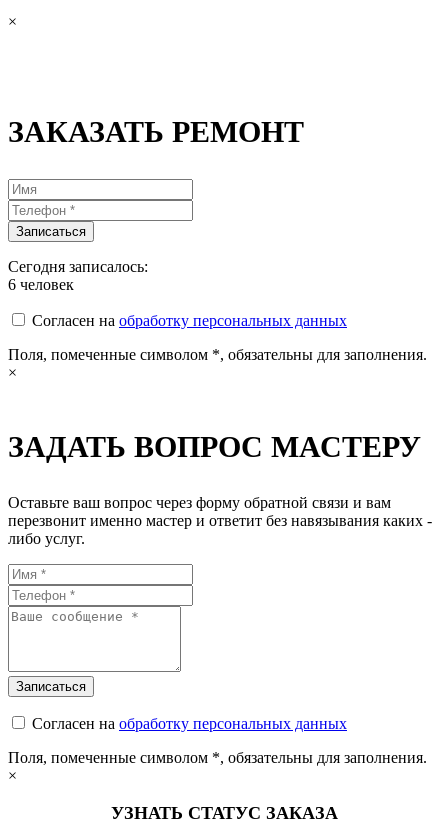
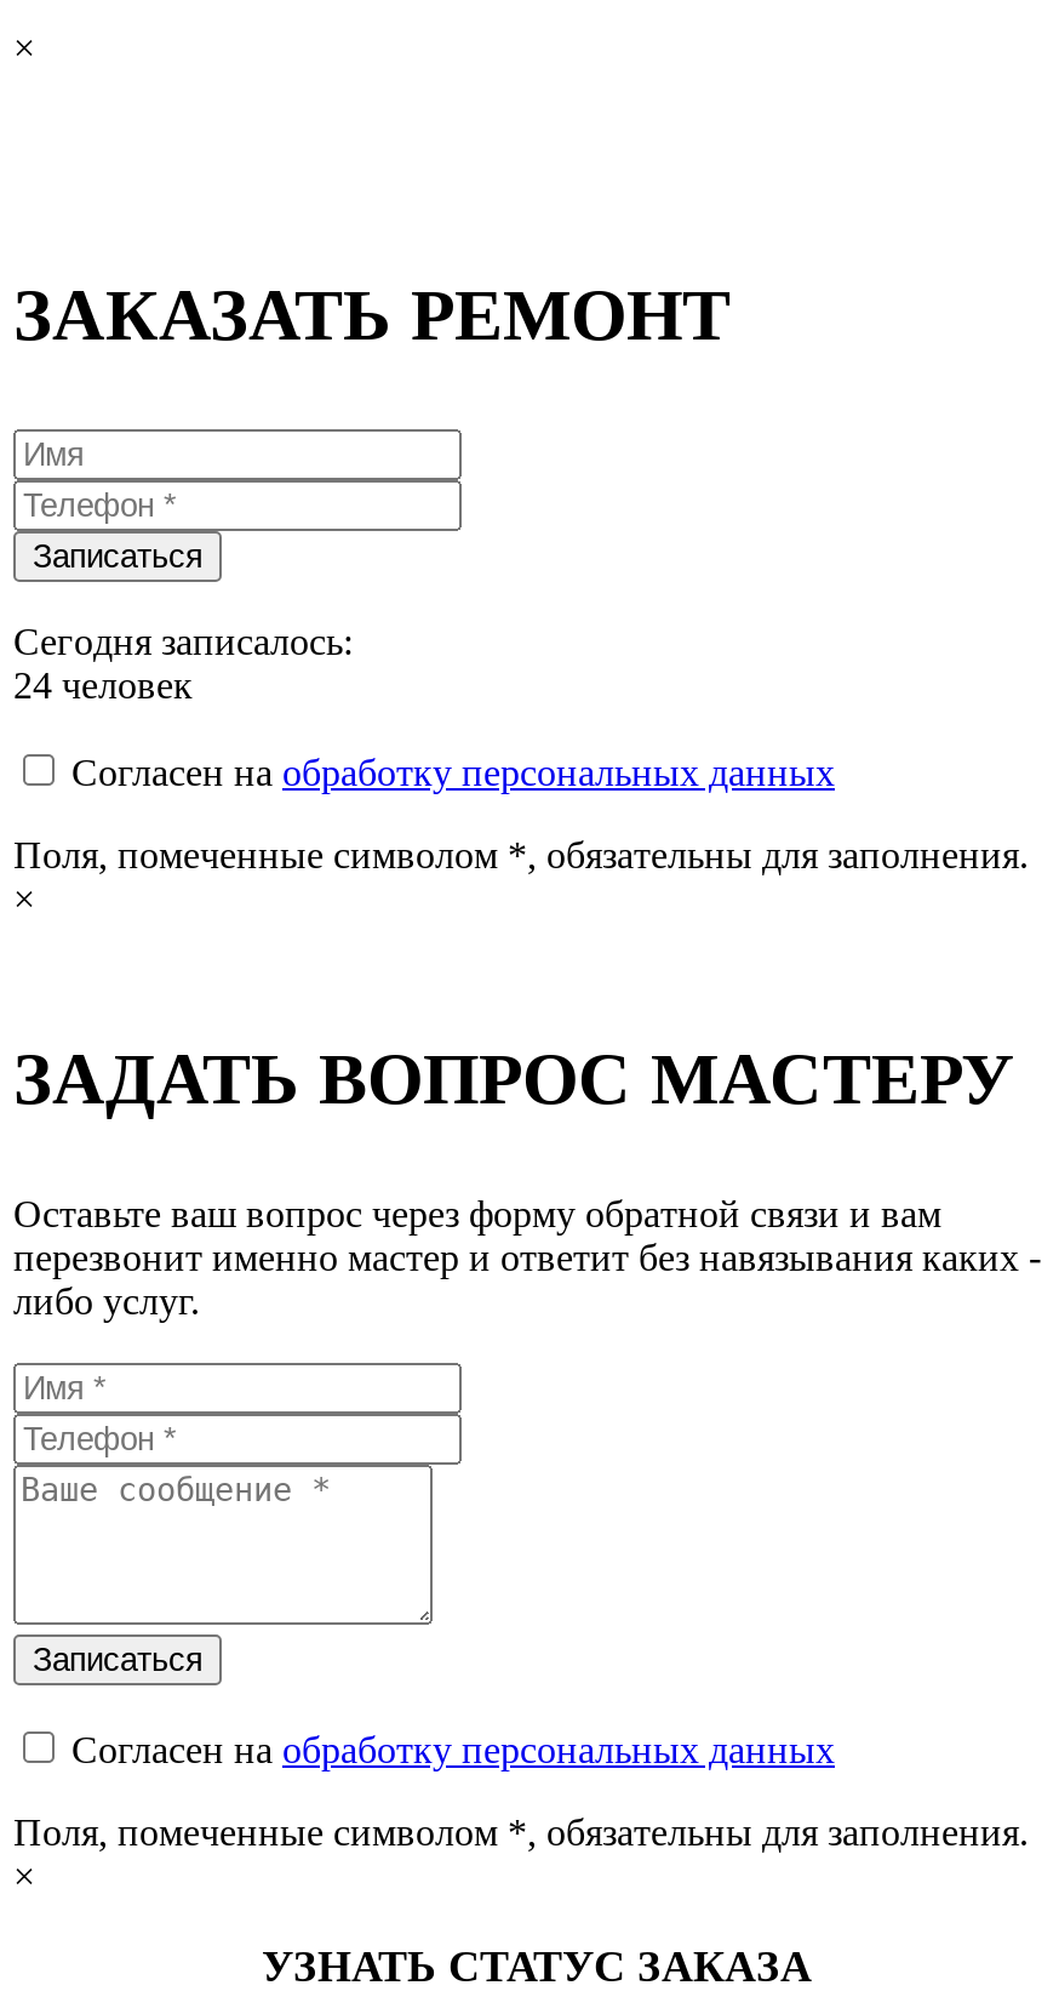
[8,276,74,293] 6 человек -> [13,664,193,706] 24 человек

